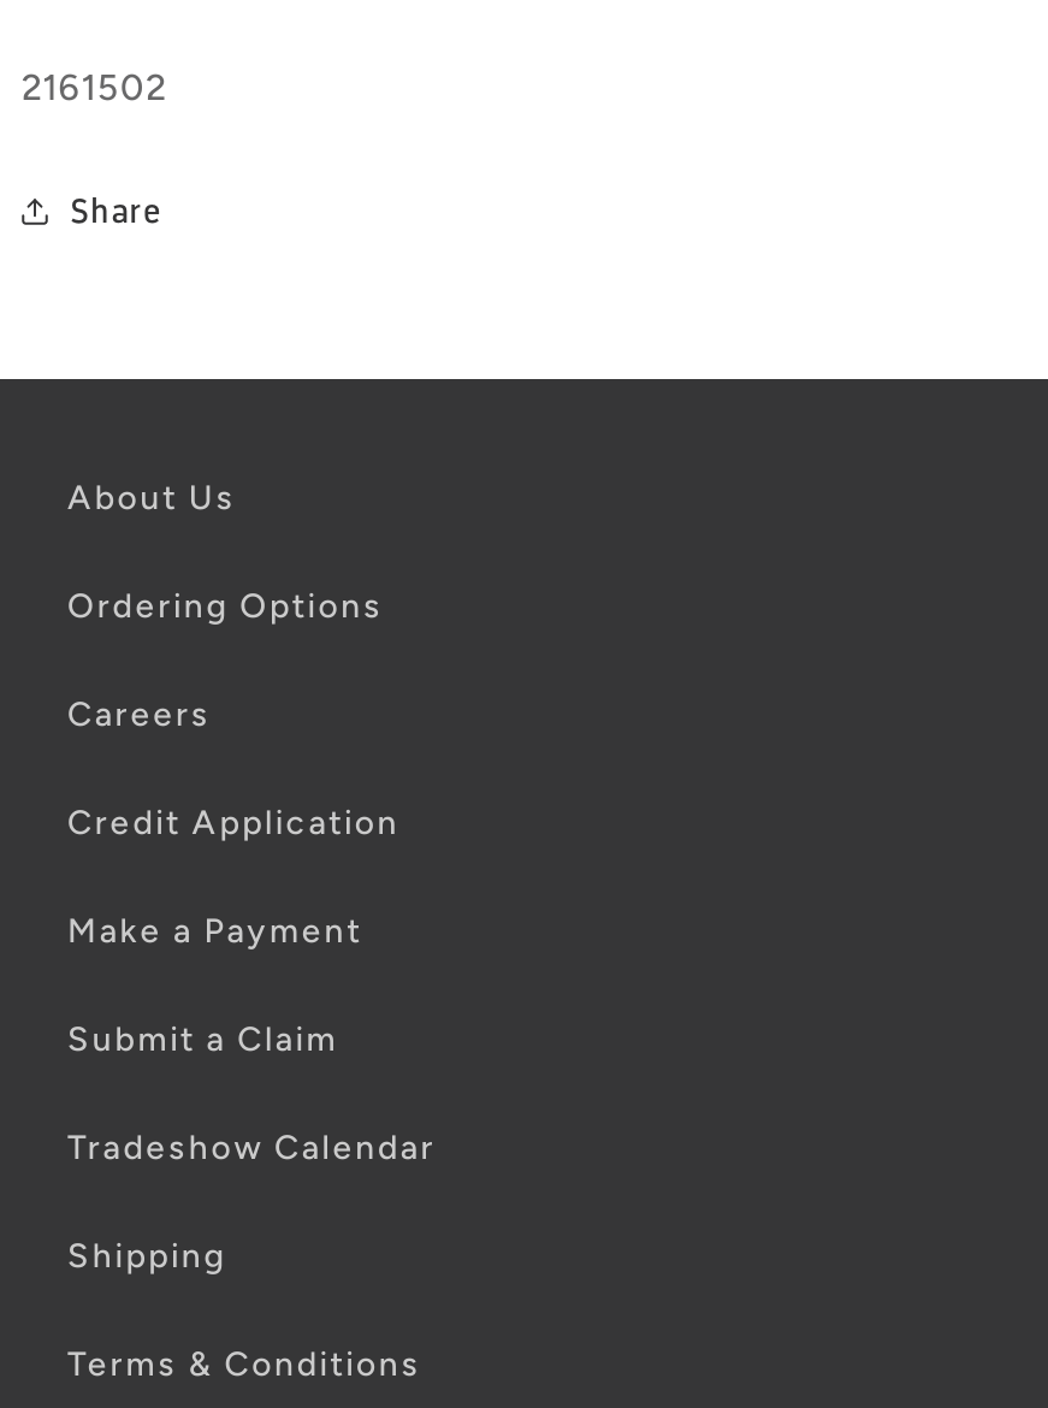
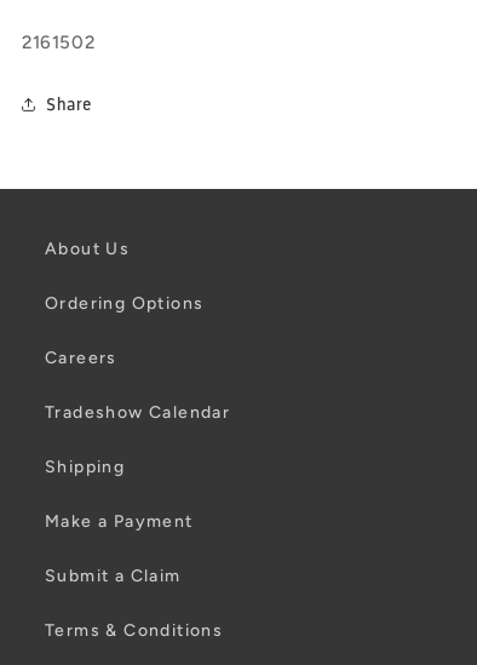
[67,804,400,845] Credit Application -> none
moved [67,912,362,1061] -> [45,512,193,587]: Make a Payment | Submit a Claim
moved [67,1129,436,1278] -> [45,403,230,478]: Tradeshow Calendar | Shipping

